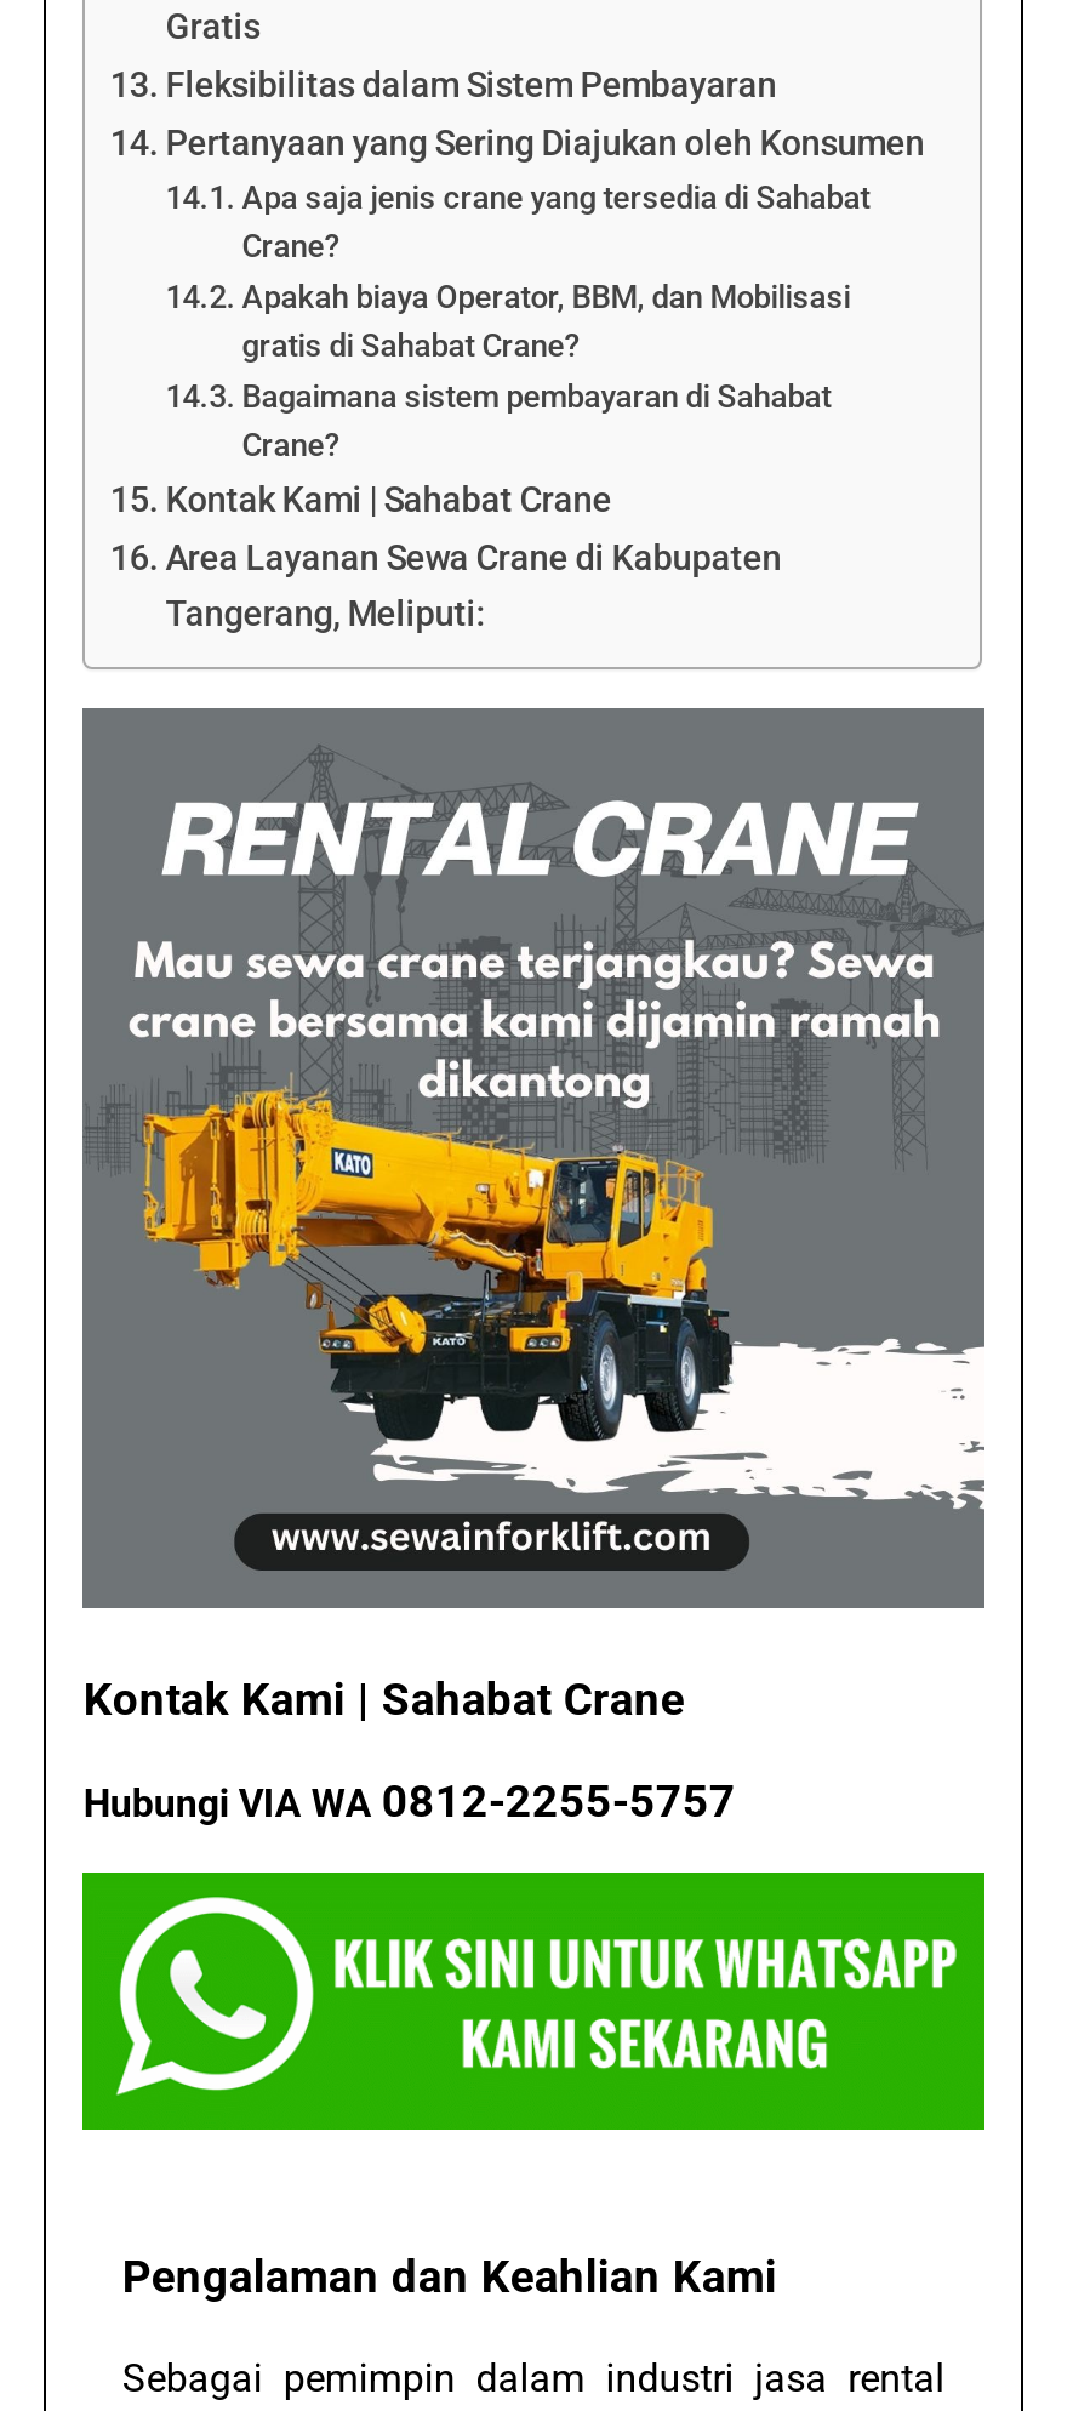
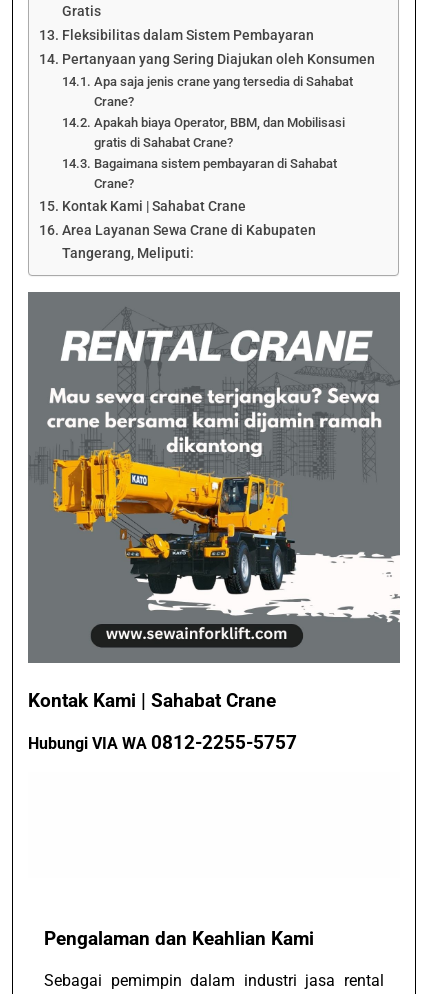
[80,1870,987,2132] [image] -> none

